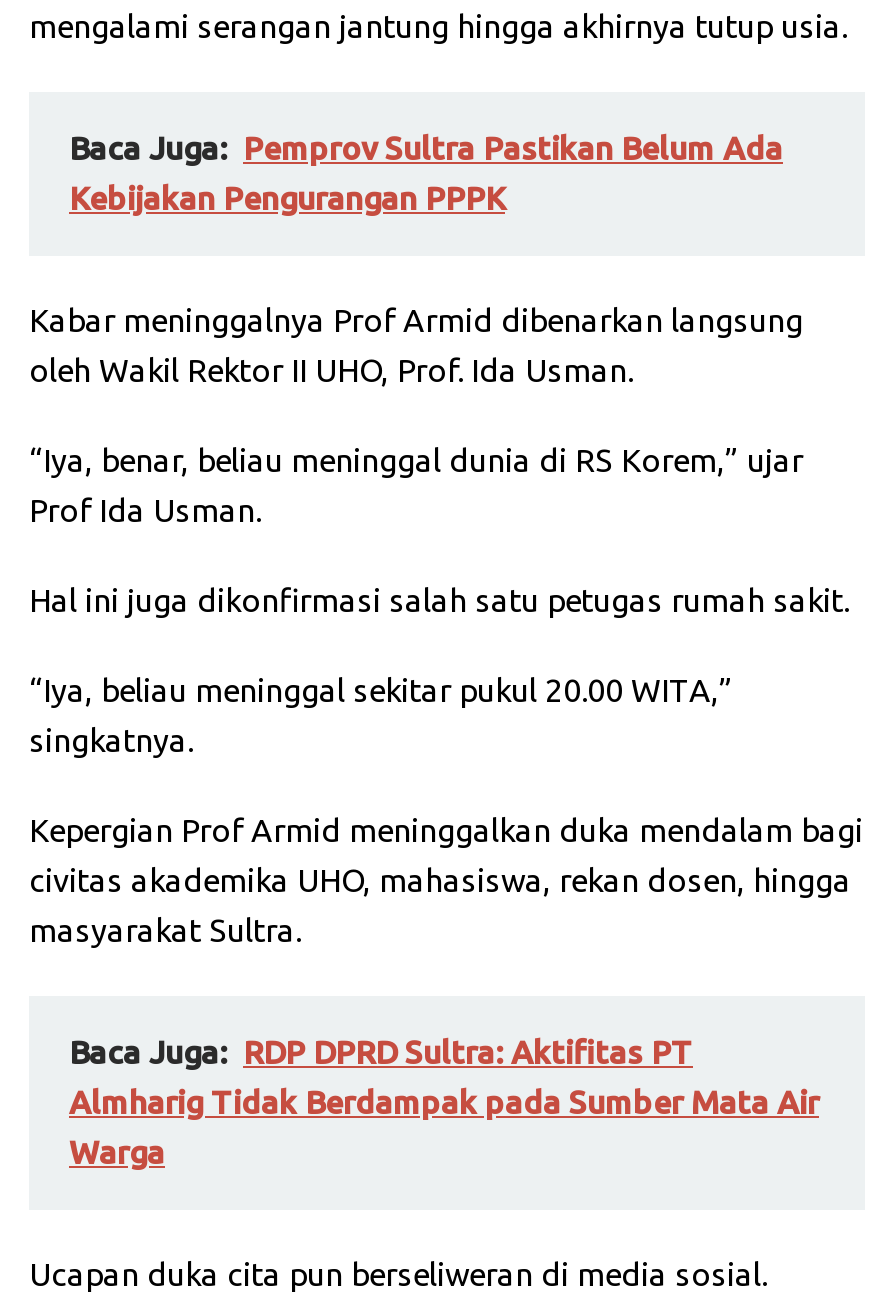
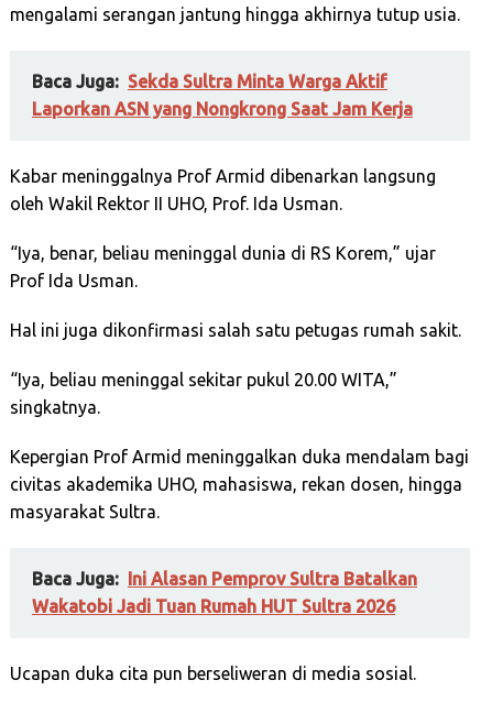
[69,131,783,217] Baca Juga: Pemprov Sultra Pastikan Belum Ada | Kebijakan Pengurangan PPPK -> [32,72,413,119] Baca Juga: Sekda Sultra Minta Warga Aktif | Laporkan ASN yang Nongkrong Saat Jam Kerja
[69,1035,819,1171] Baca Juga: RDP DPRD Sultra: Aktifitas PT | Almharig Tidak Berdampak pada Sumber Mata Air | Warga -> [32,569,417,617] Baca Juga: Ini Alasan Pemprov Sultra Batalkan | Wakatobi Jadi Tuan Rumah HUT Sultra 2026

